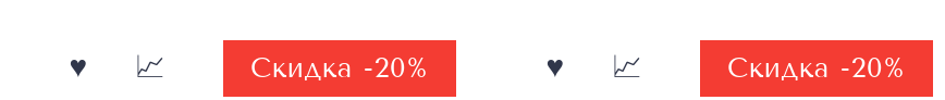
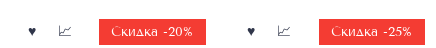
[727,51,906,86] Скидка -20% -> [331,24,412,40] Скидка -25%

